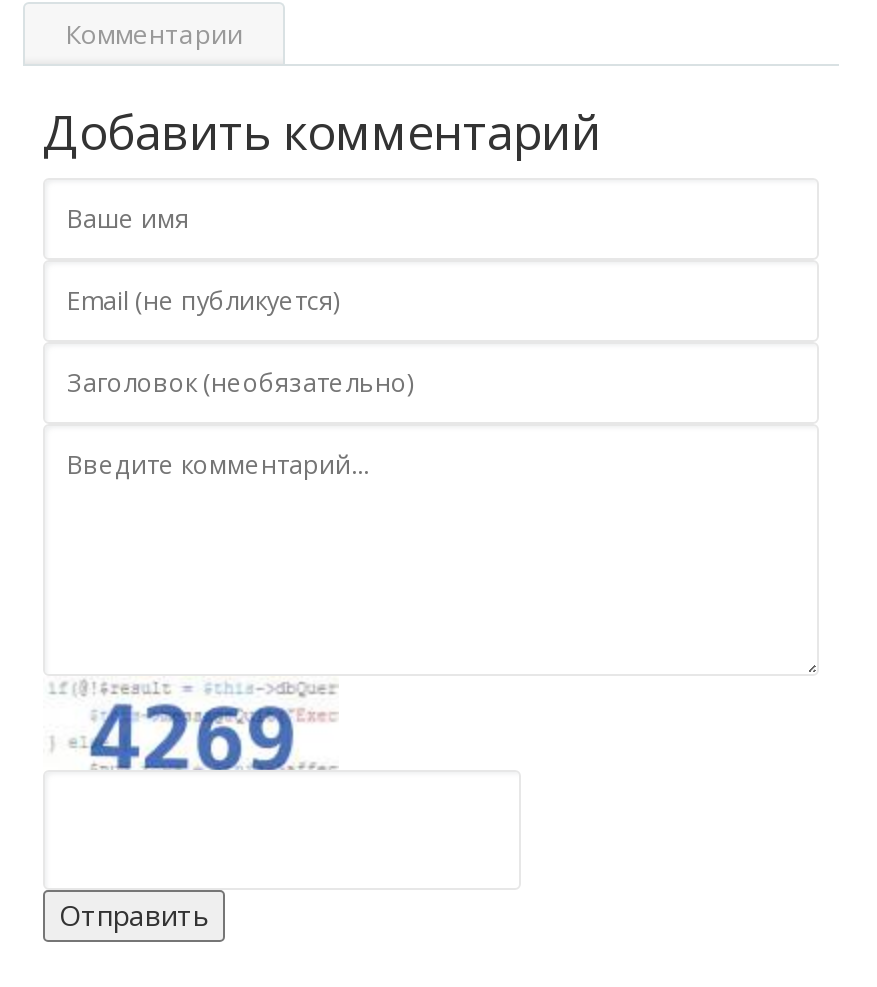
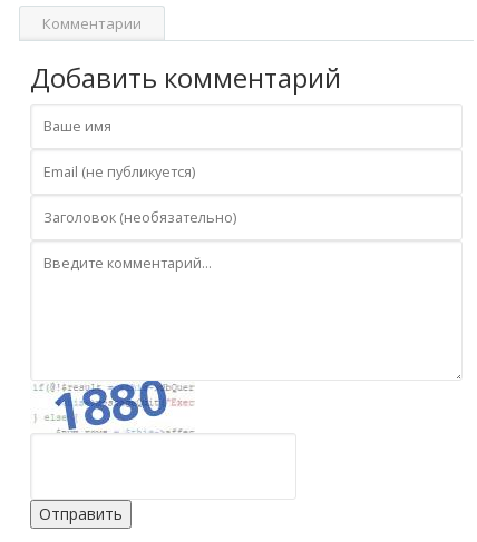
[87,676,295,772] [image] -> [53,380,169,433] [image]

